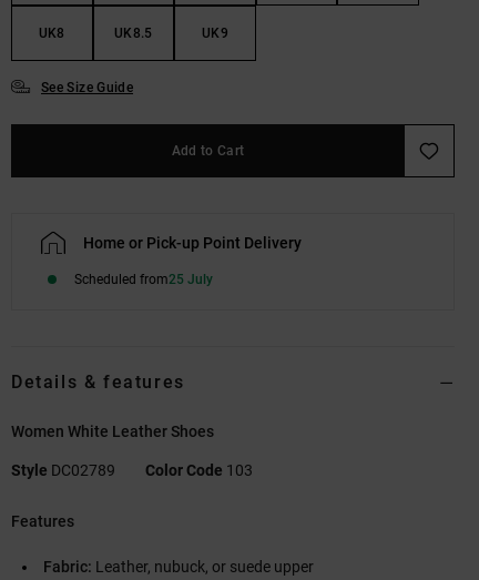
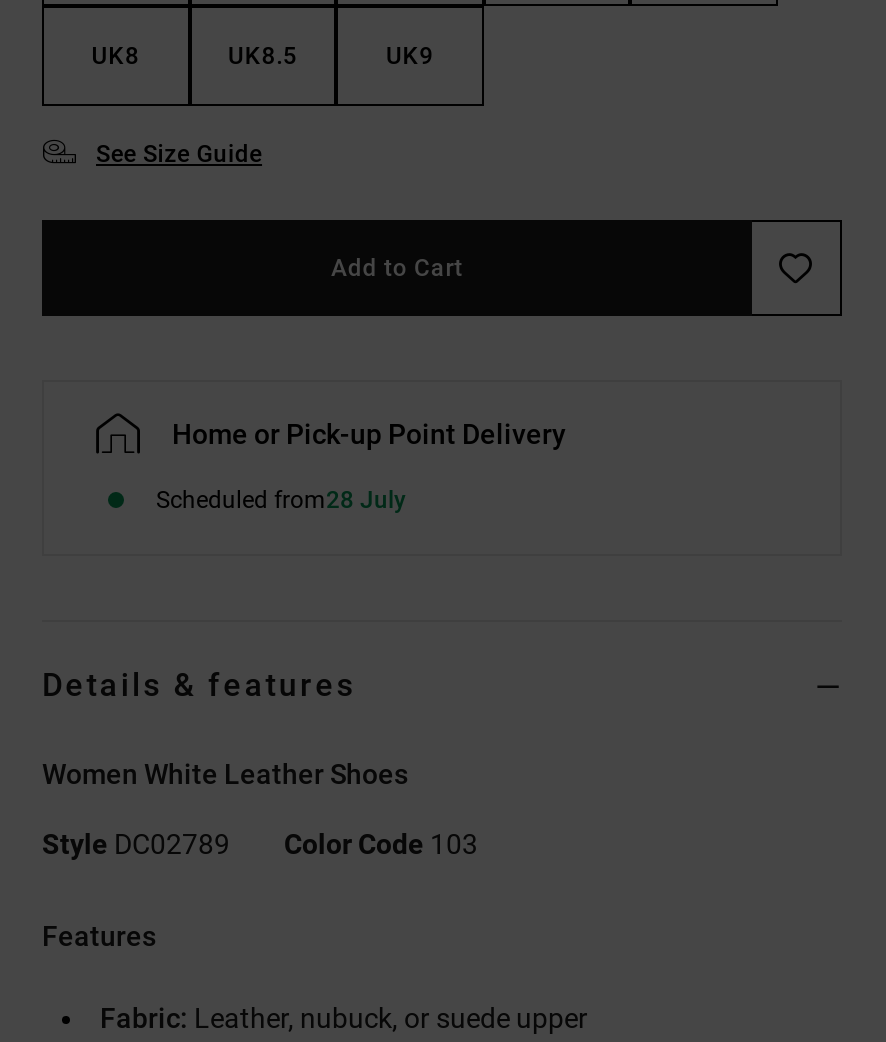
[74,271,213,287] Scheduled from25 July -> [156,485,406,513] Scheduled from28 July

